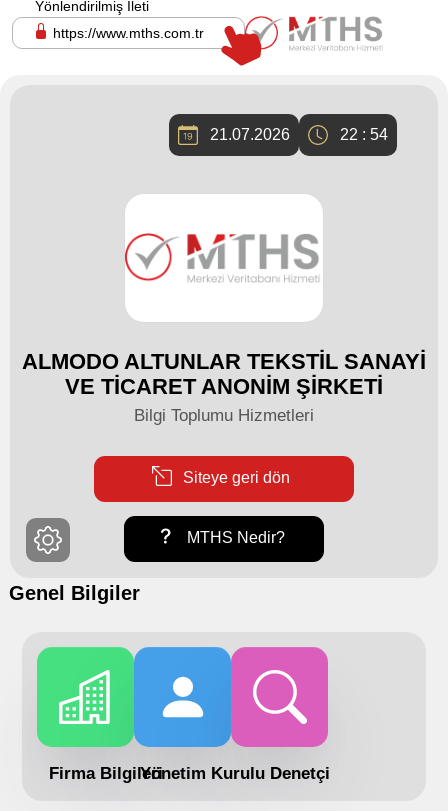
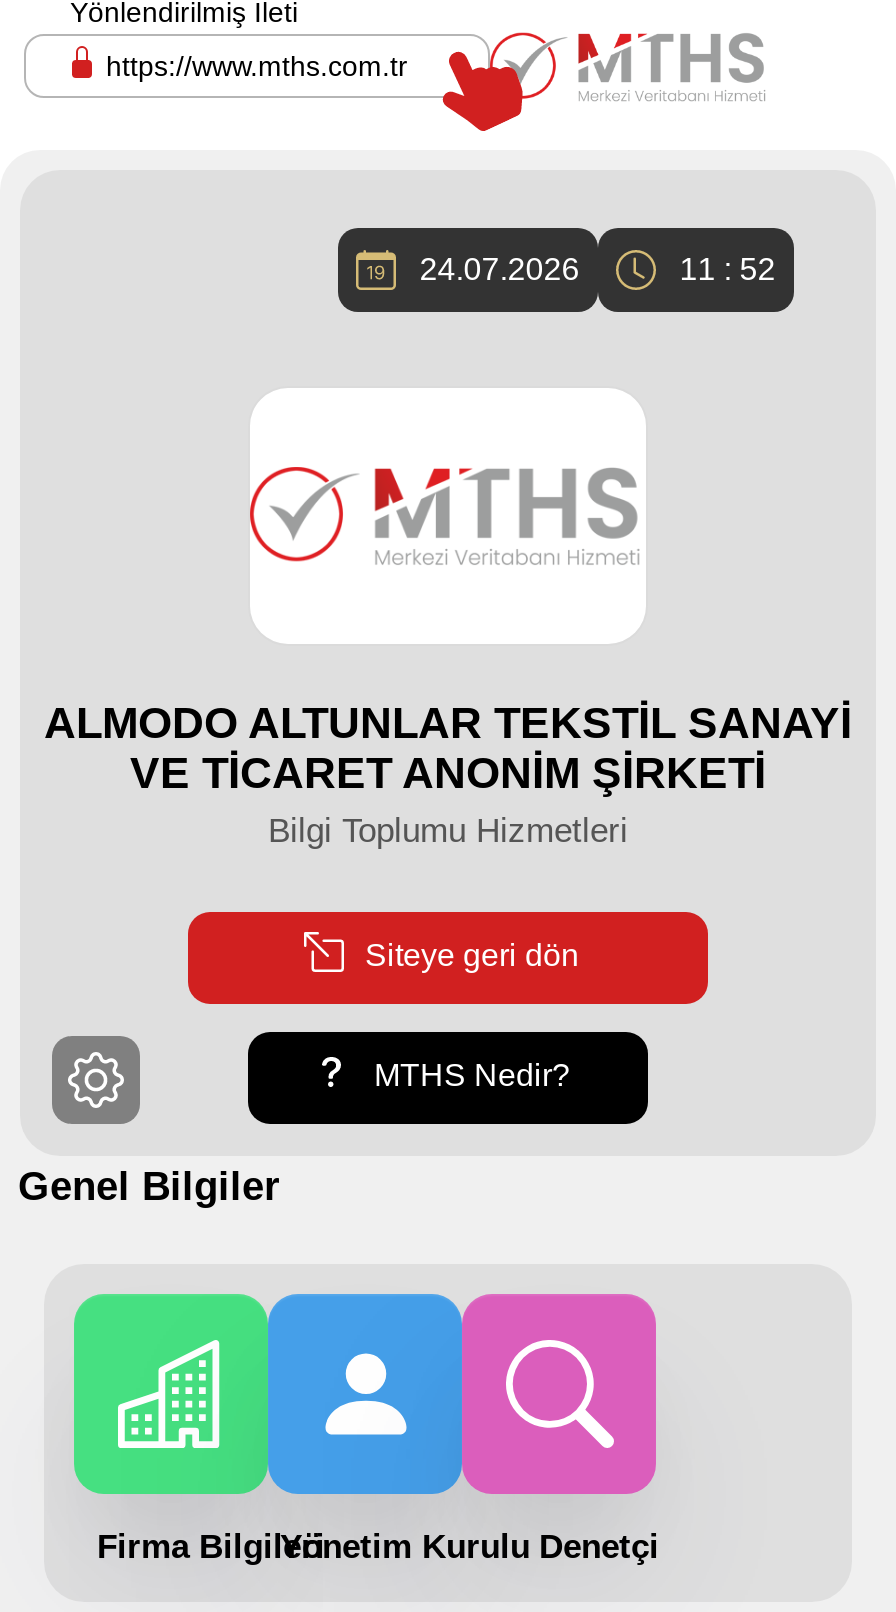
[210,126,290,143] 21.07.2026 -> [420,252,580,286] 24.07.2026
[340,126,388,143] 22 : 54 -> [680,252,776,286] 11 : 52

